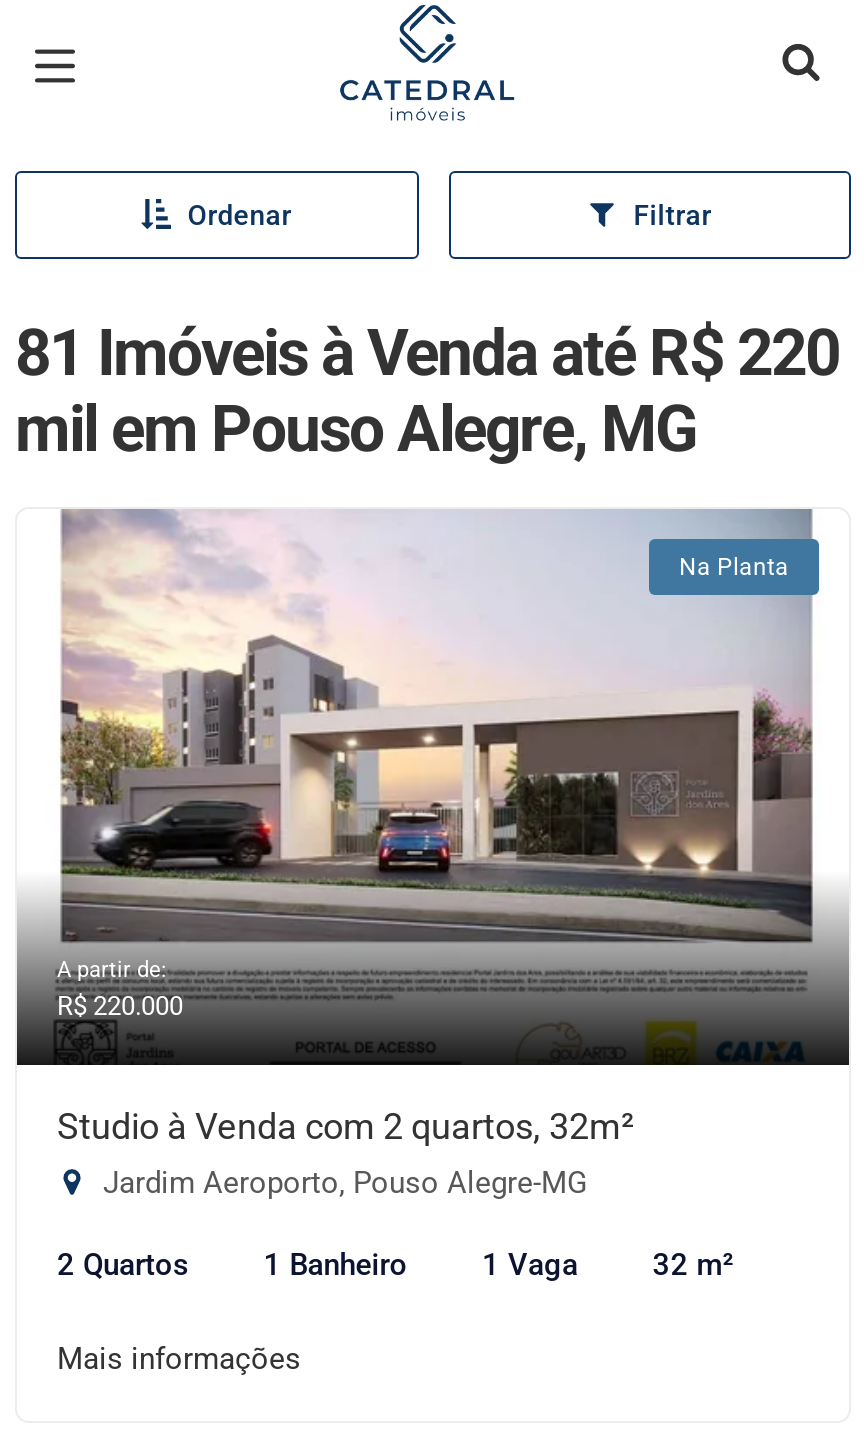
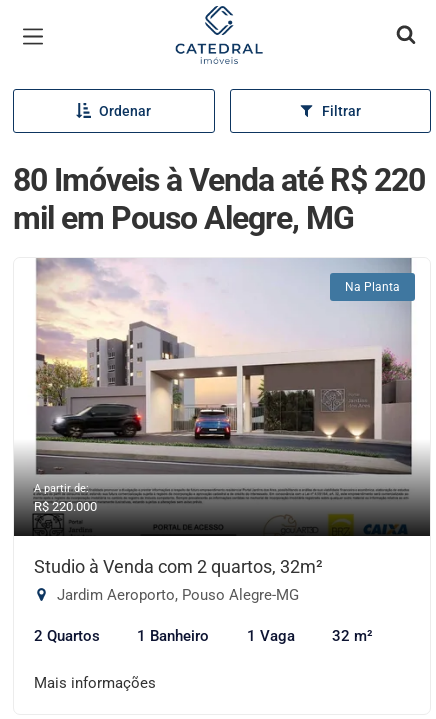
[15,315,839,391] 81 Imóveis à Venda até R$ 220 -> [13,161,425,199] 80 Imóveis à Venda até R$ 220

